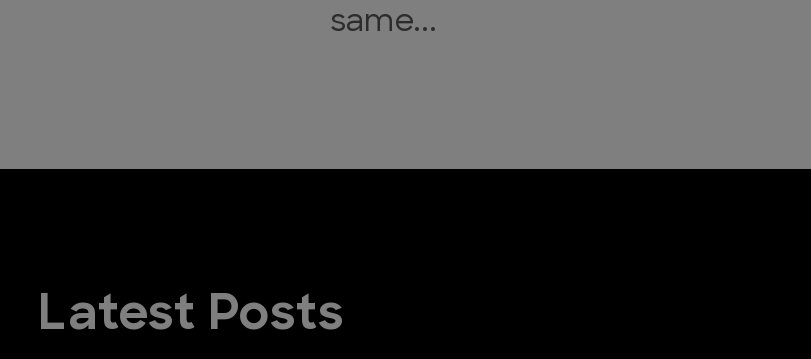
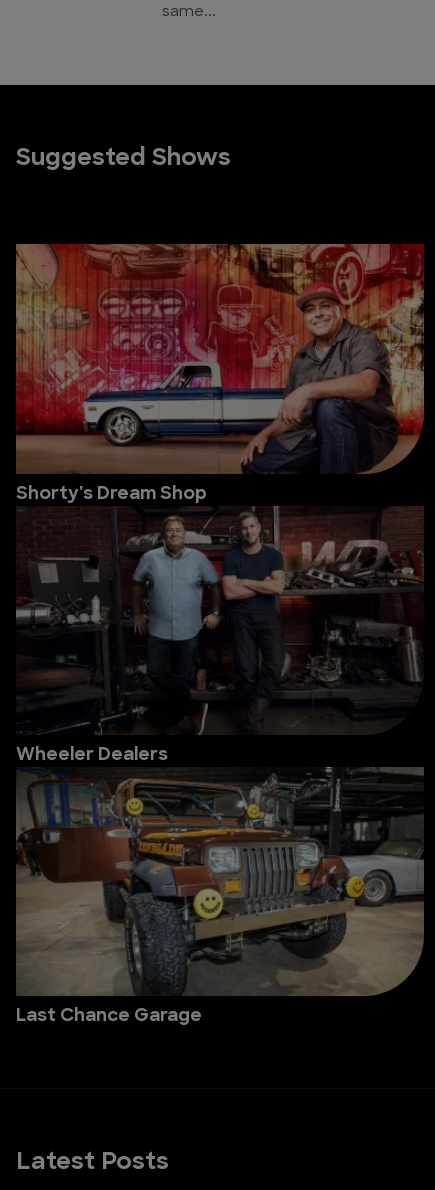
none -> [15,243,425,504] [image] | Shorty's Dream Shop
none -> [15,505,425,765] [image] | Wheeler Dealers
none -> [15,766,425,1026] [image] | Last Chance Garage
none -> [16,147,231,171] Suggested Shows

